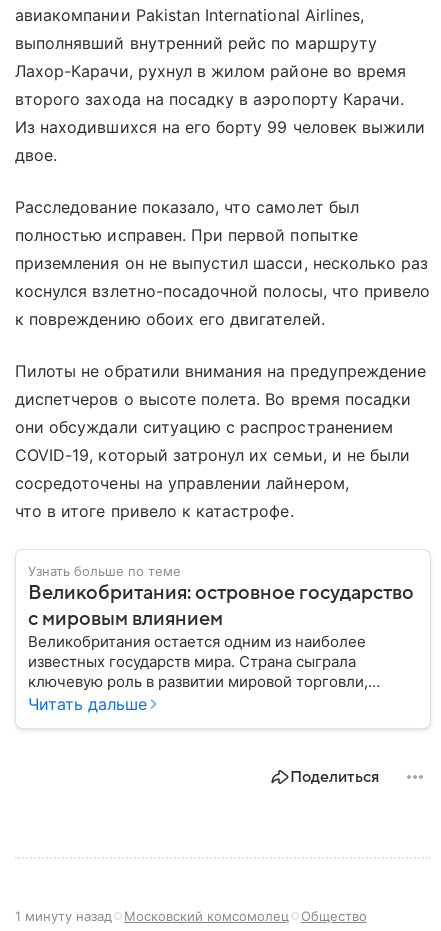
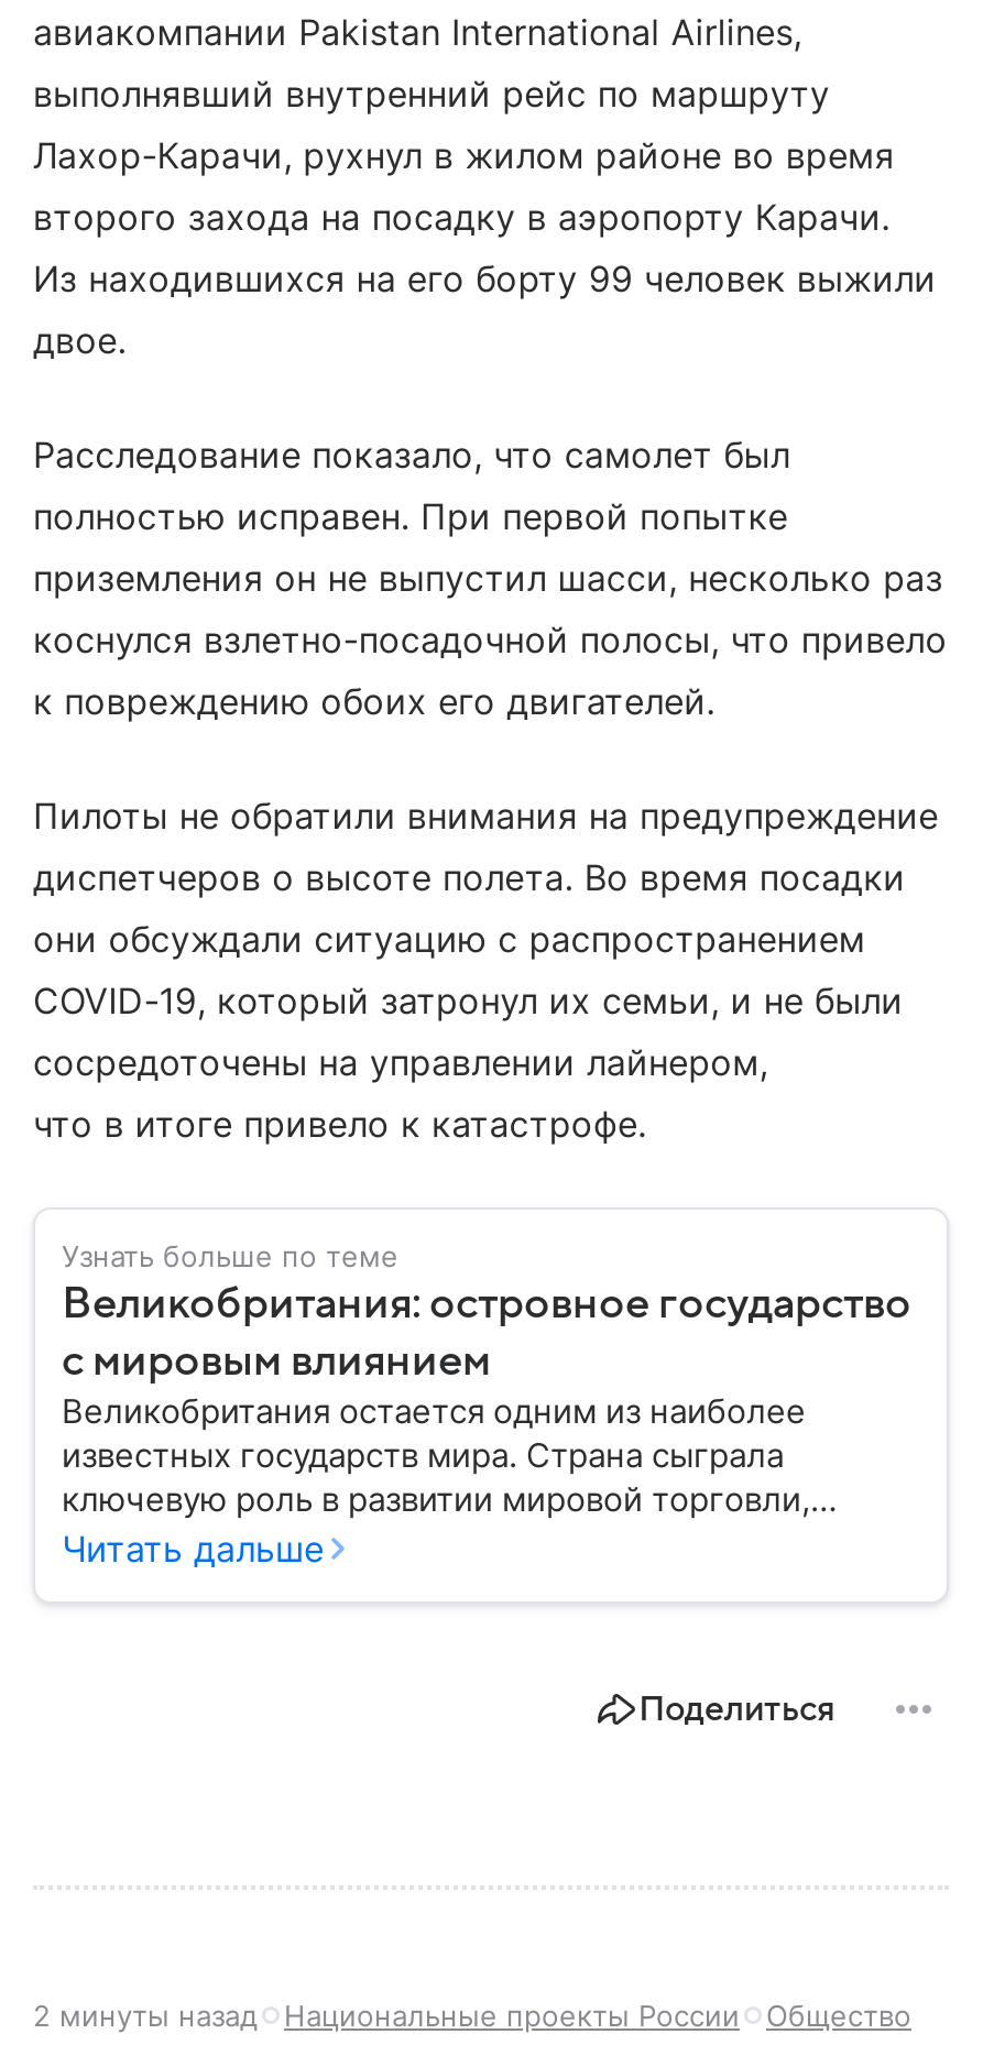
[15,908,289,924] 1 минуту назад | Московский комсомолец -> [33,1997,740,2032] 2 минуты назад | Национальные проекты России

